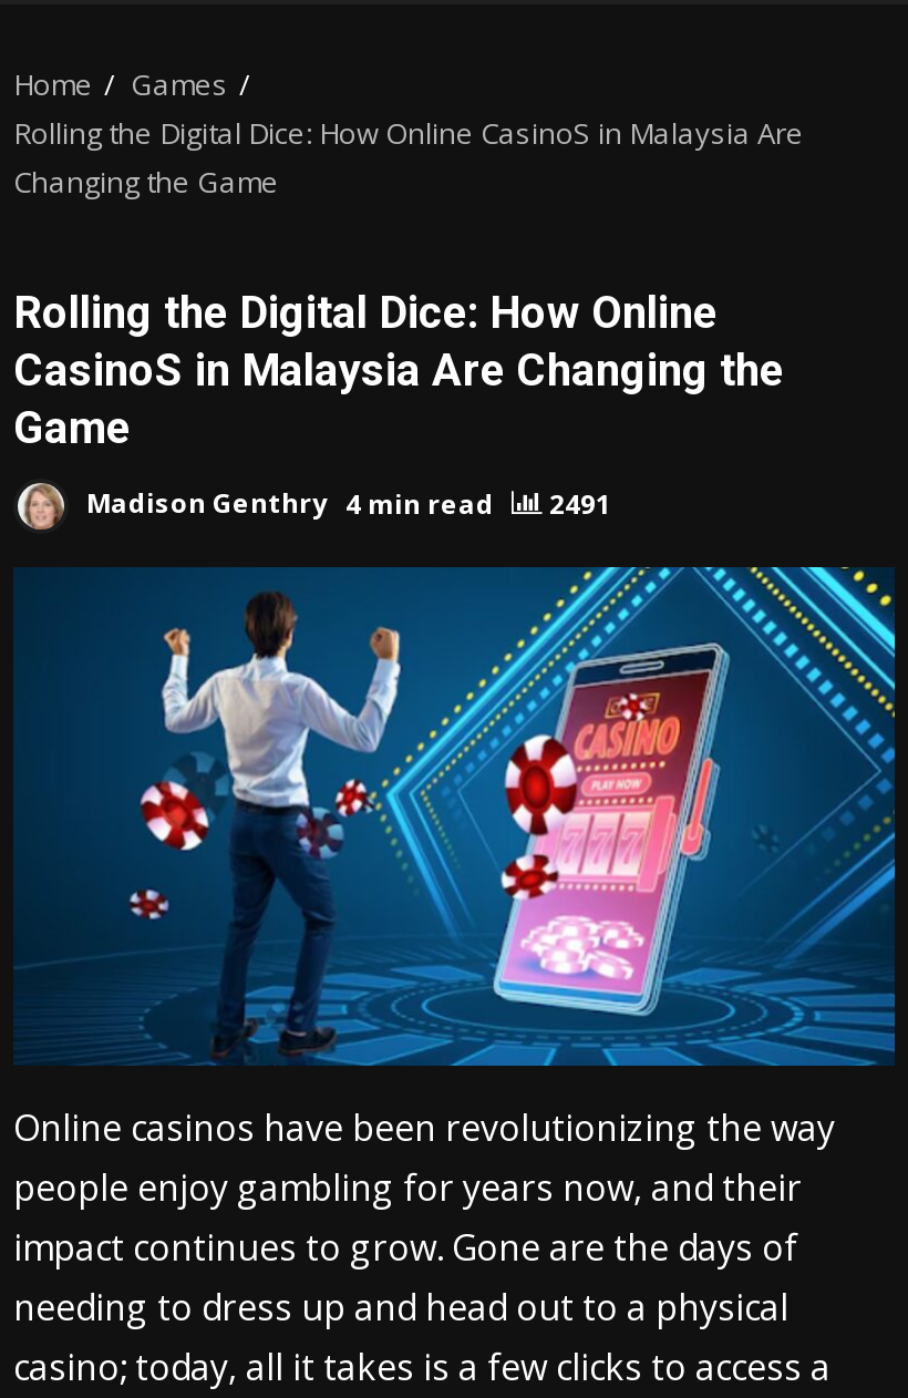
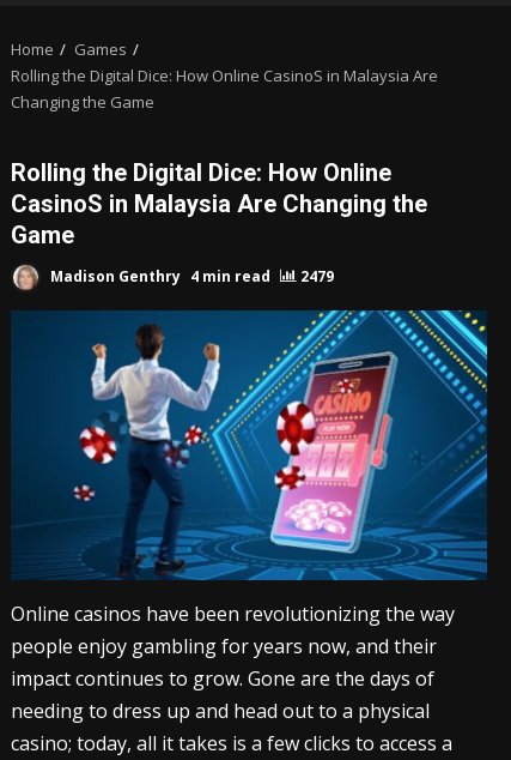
[80,485,611,523] Madison Genthry 4 min read 2491 -> [47,266,334,287] Madison Genthry 4 min read 2479

